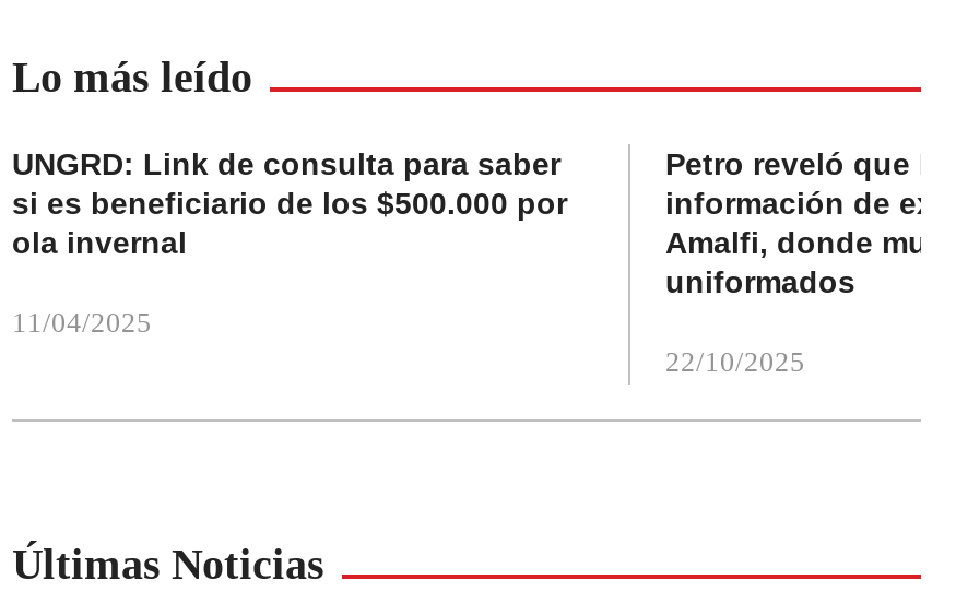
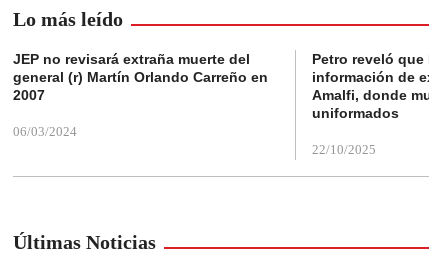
[12,147,567,261] UNGRD: Link de consulta para saber | si es beneficiario de los $500.000 por | ola invernal -> [13,51,268,103] JEP no revisará extraña muerte del | general (r) Martín Orlando Carreño en | 2007
[12,307,152,339] 11/04/2025 -> [13,124,77,139] 06/03/2024

